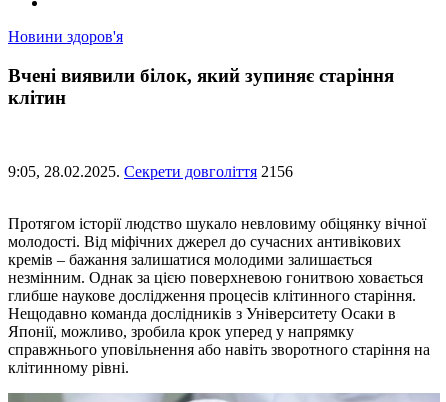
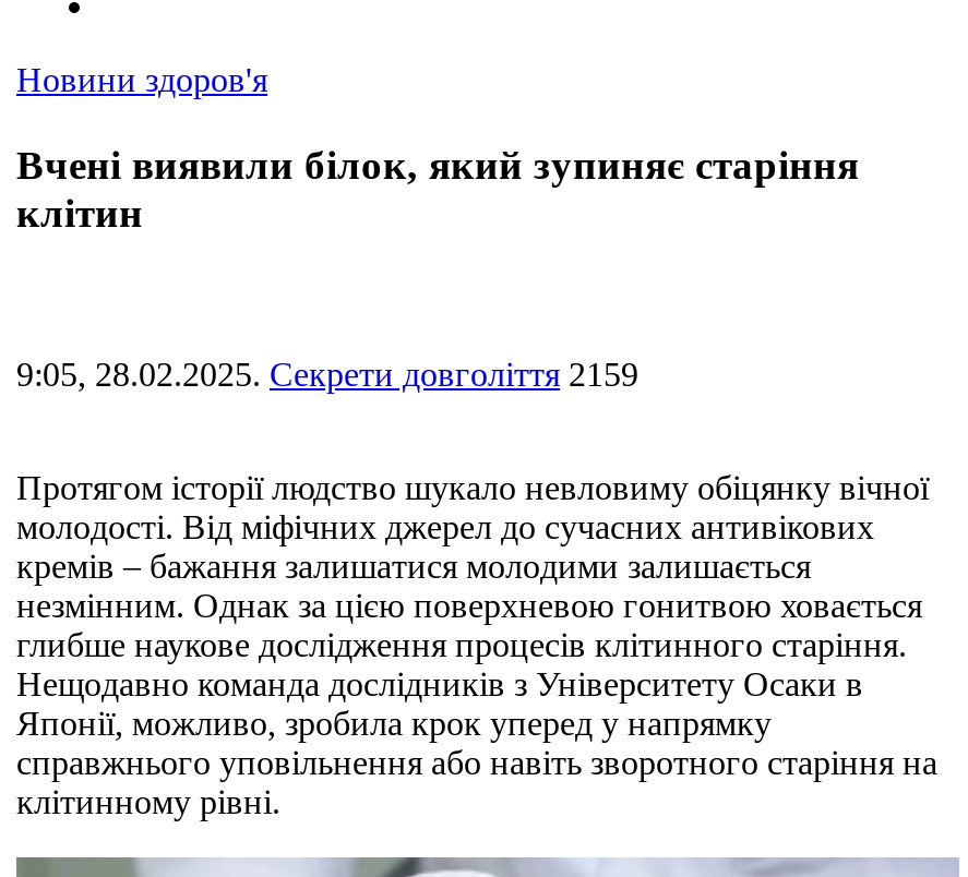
[8,163,293,180] 9:05, 28.02.2025. Секрети довголіття 2156 -> [16,356,638,394] 9:05, 28.02.2025. Секрети довголіття 2159

